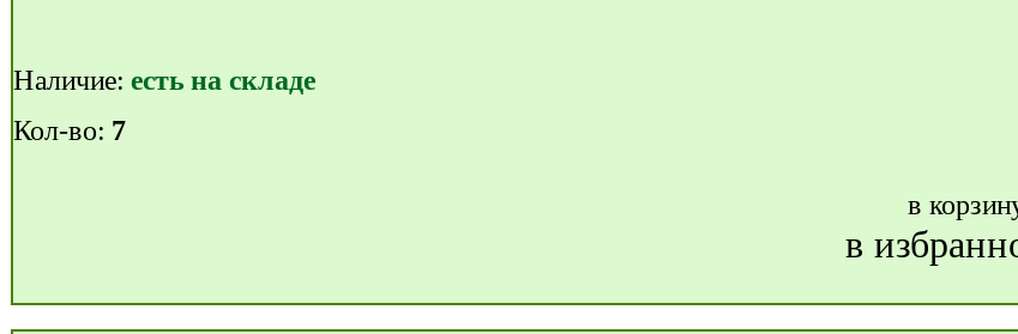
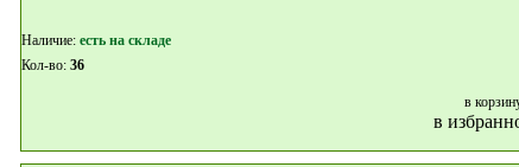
[13,113,126,146] Кол-во: 7 -> [21,56,84,73] Кол-во: 36

